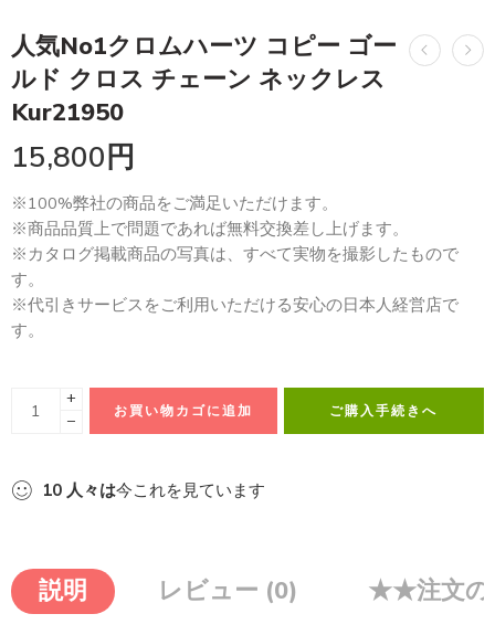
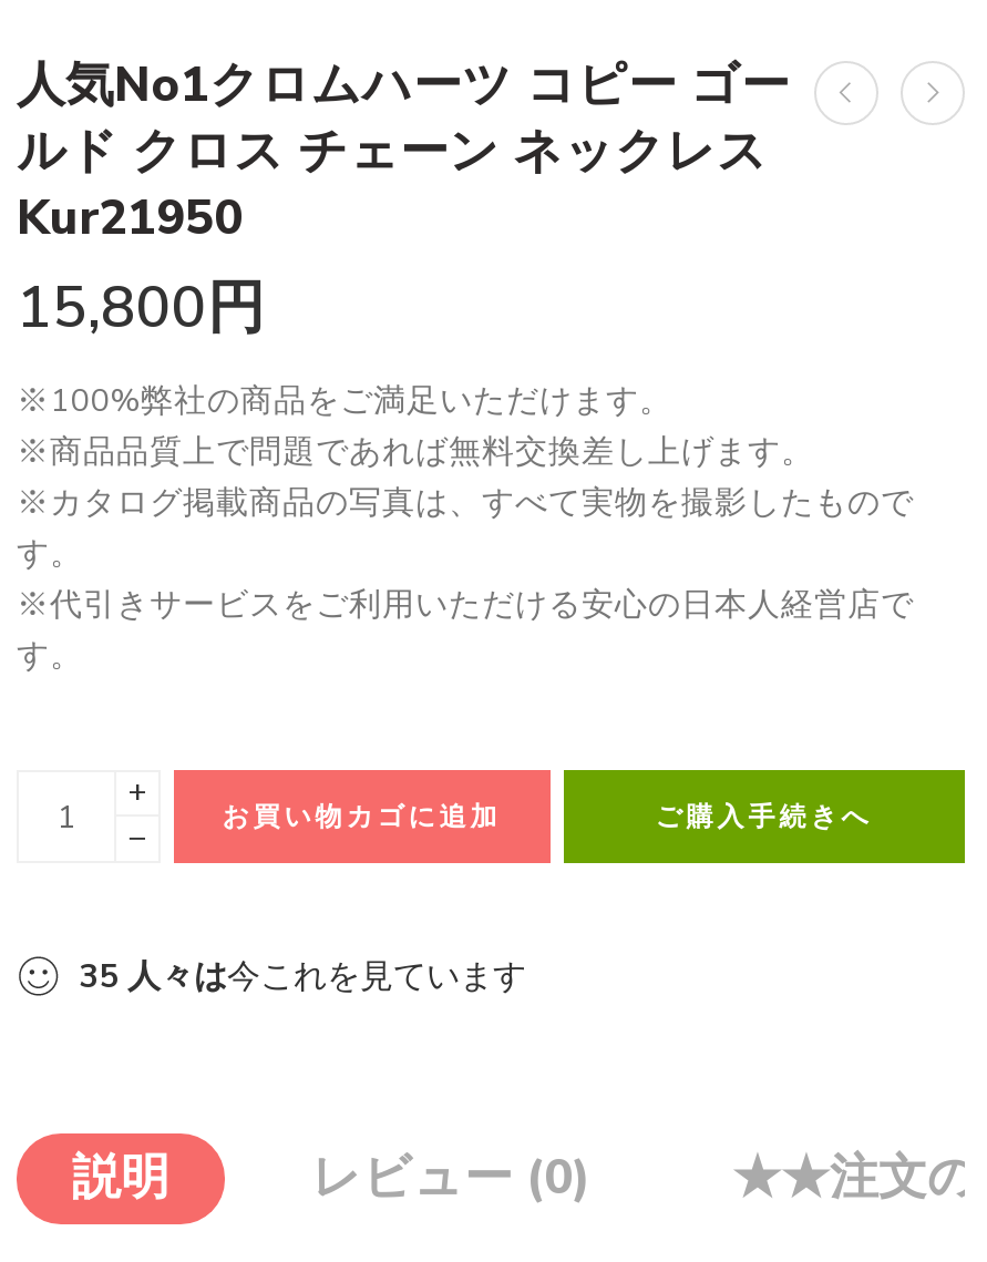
[42,479,265,501] 10 人々は今これを見ています -> [79,954,526,998] 35 人々は今これを見ています

